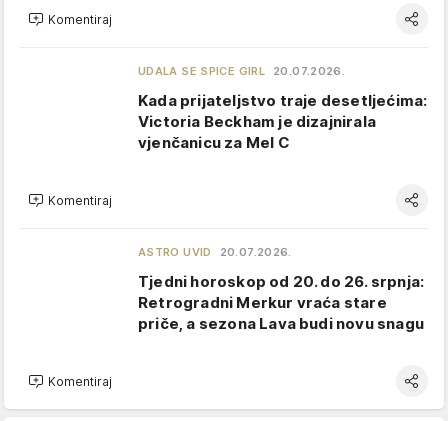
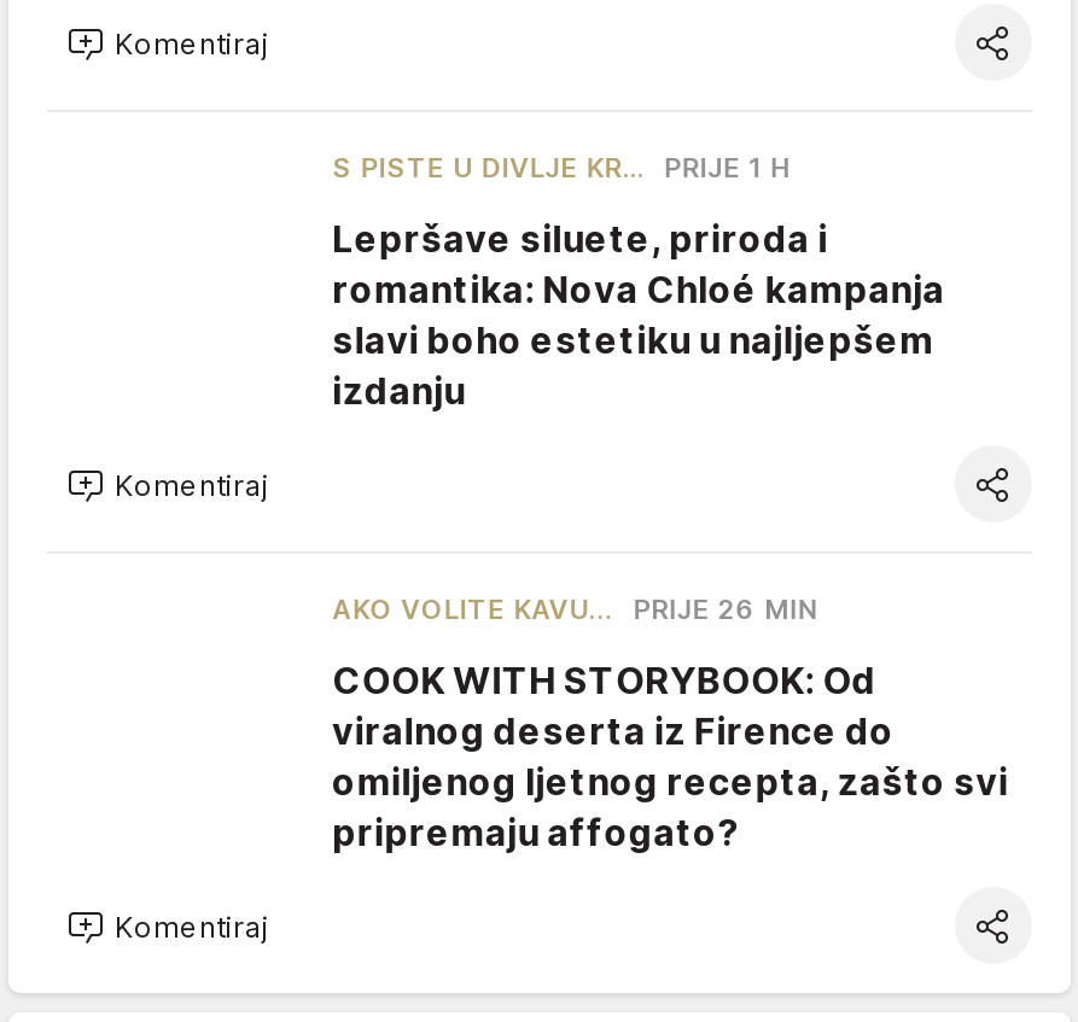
[138,64,345,78] UDALA SE SPICE GIRL 20.07.2026. -> [332,151,790,185] S PISTE U DIVLJE KR… PRIJE 1 H
[138,91,427,152] Kada prijateljstvo traje desetljećima: | Victoria Beckham je dizajnirala | vjenčanicu za Mel C -> [332,216,945,414] Lepršave siluete, priroda i | romantika: Nova Chloé kampanja | slavi boho estetiku u najljepšem | izdanju
[138,245,292,259] ASTRO UVID 20.07.2026. -> [332,593,817,627] AKO VOLITE KAVU... PRIJE 26 MIN
[138,272,424,333] Tjedni horoskop od 20. do 26. srpnja: | Retrogradni Merkur vraća stare | priče, a sezona Lava budi novu snagu -> [332,658,1008,856] COOK WITH STORYBOOK: Od | viralnog deserta iz Firence do | omiljenog ljetnog recepta, zašto svi | pripremaju affogato?

